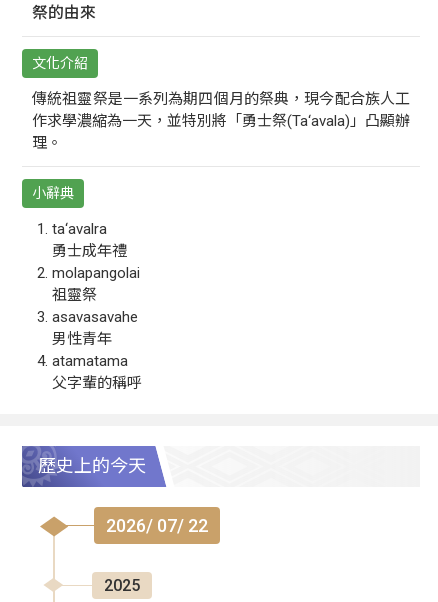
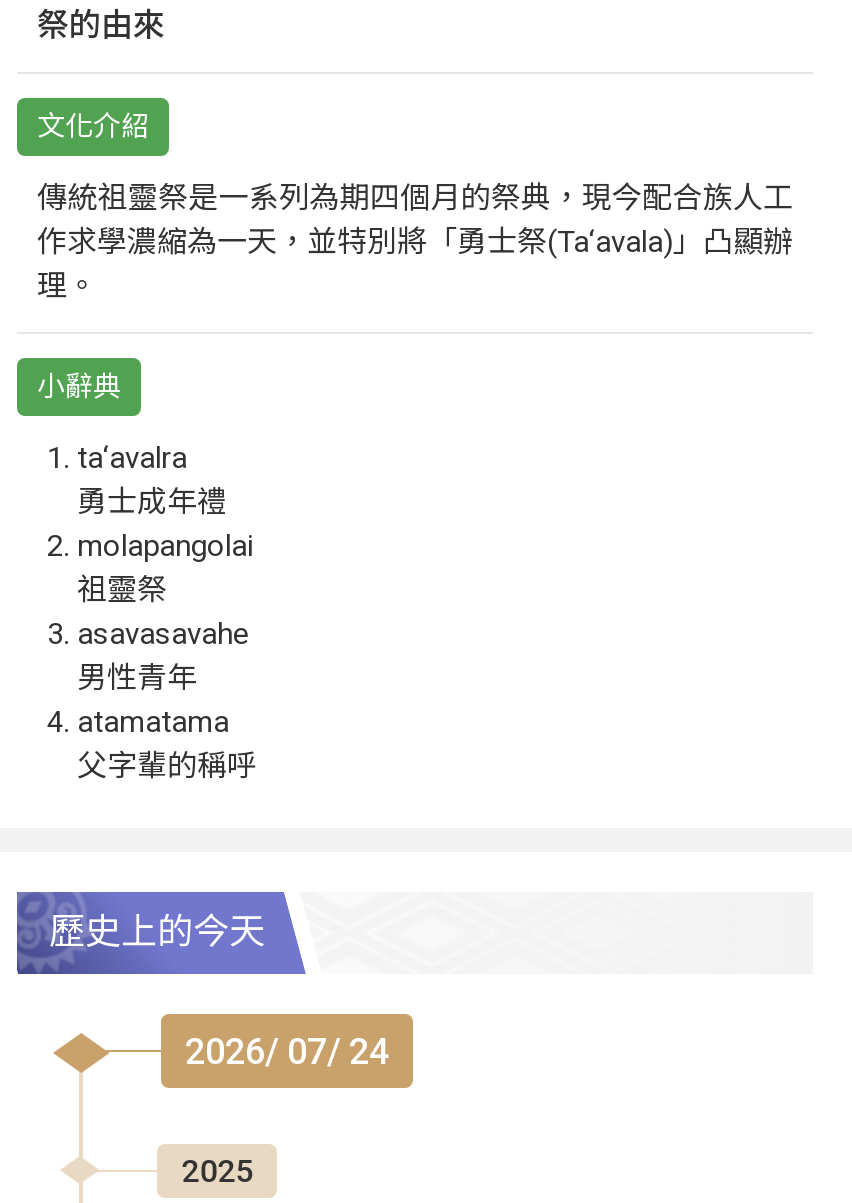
[106,515,208,536] 2026/ 07/ 22 -> [185,1030,389,1072] 2026/ 07/ 24

